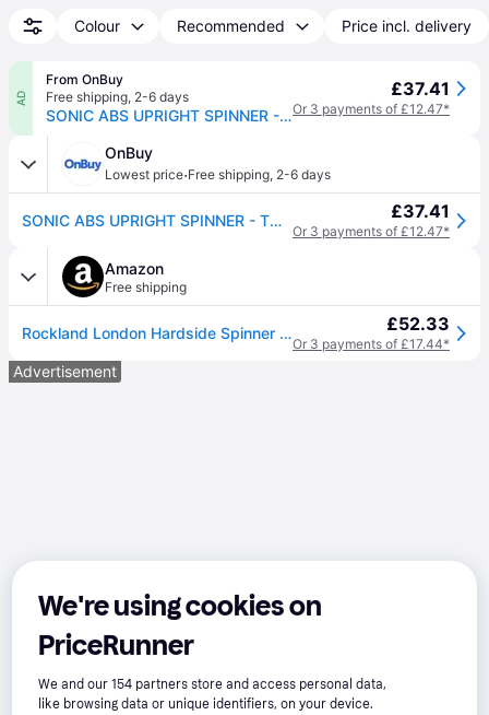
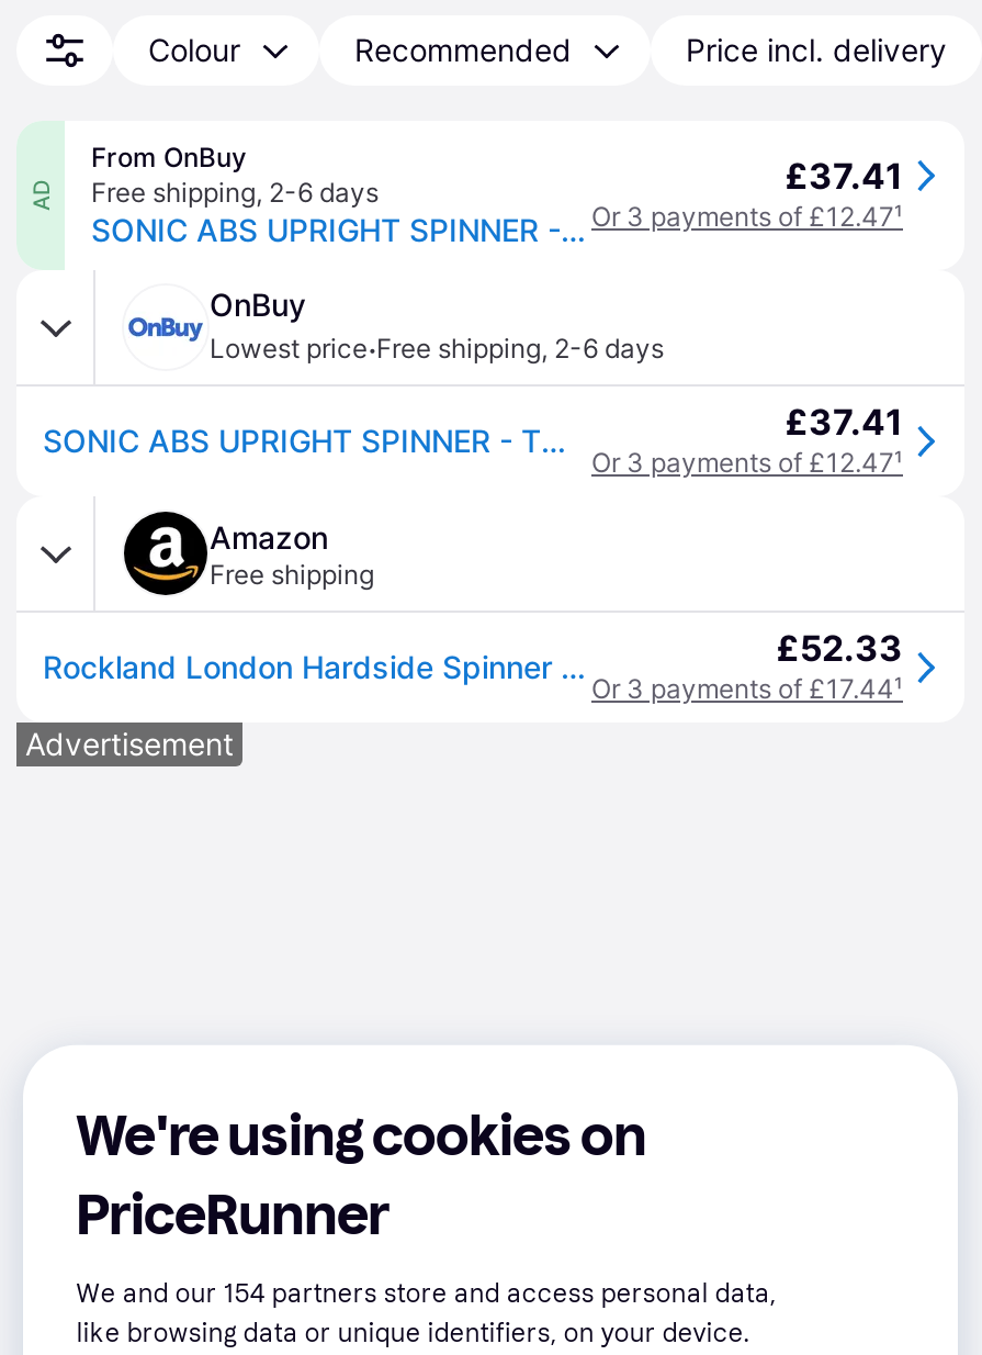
[293,101,450,117] Or 3 payments of £12.47* -> [591,200,903,233] Or 3 payments of £12.47¹
[293,223,450,239] Or 3 payments of £12.47* -> [591,446,903,479] Or 3 payments of £12.47¹
[293,336,450,352] Or 3 payments of £17.44* -> [591,672,903,705] Or 3 payments of £17.44¹

